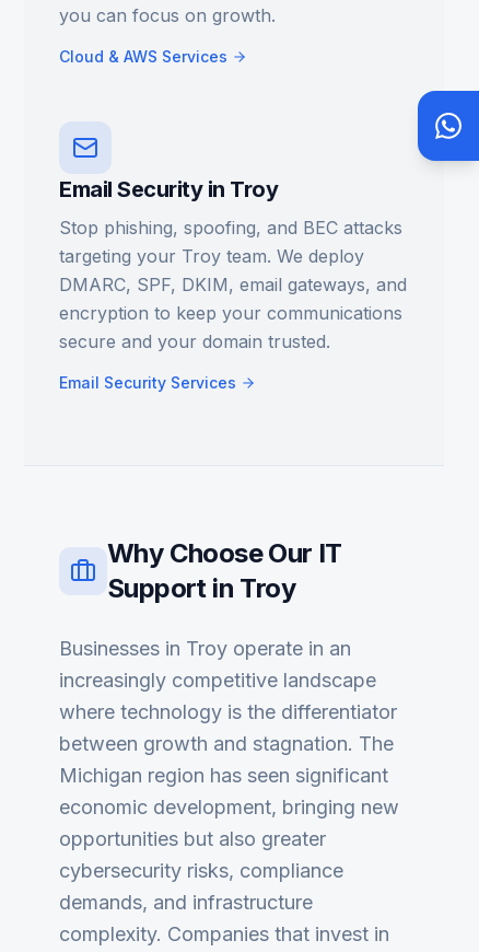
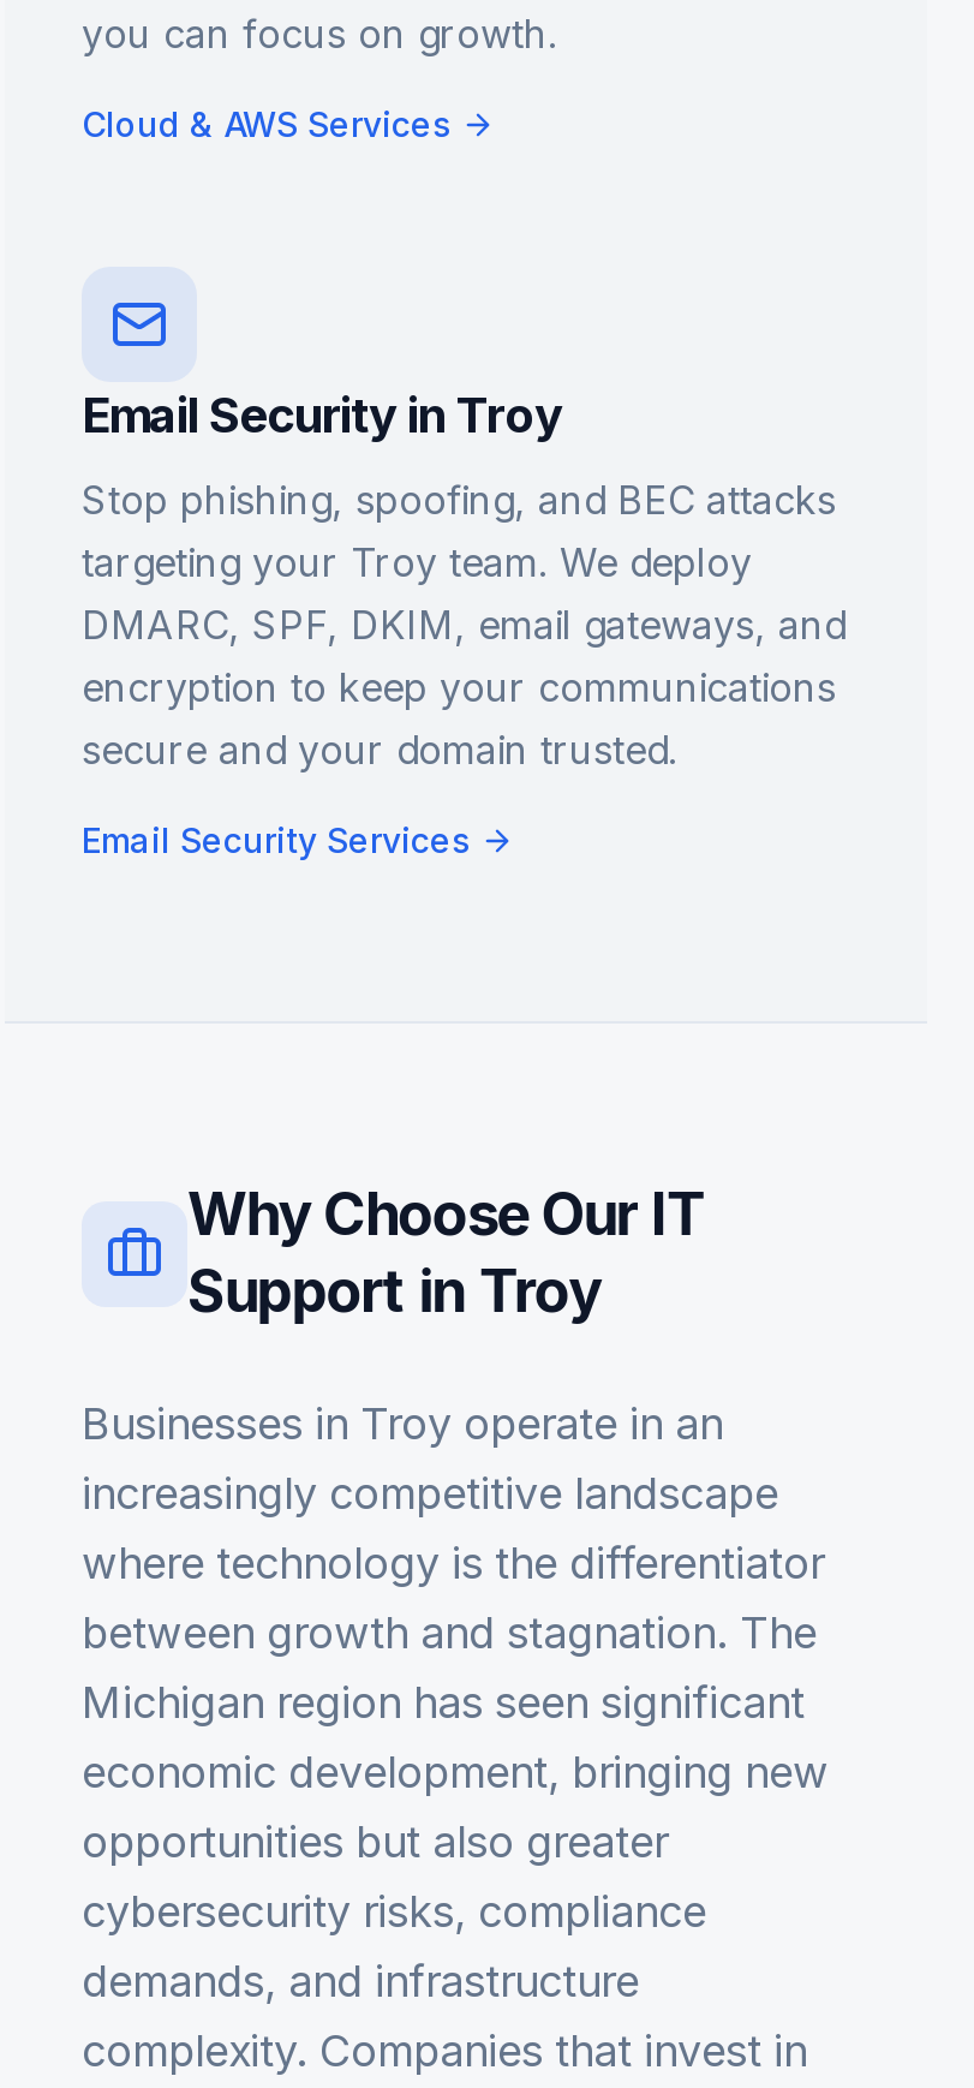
[417,90,476,164] [image] -> none

